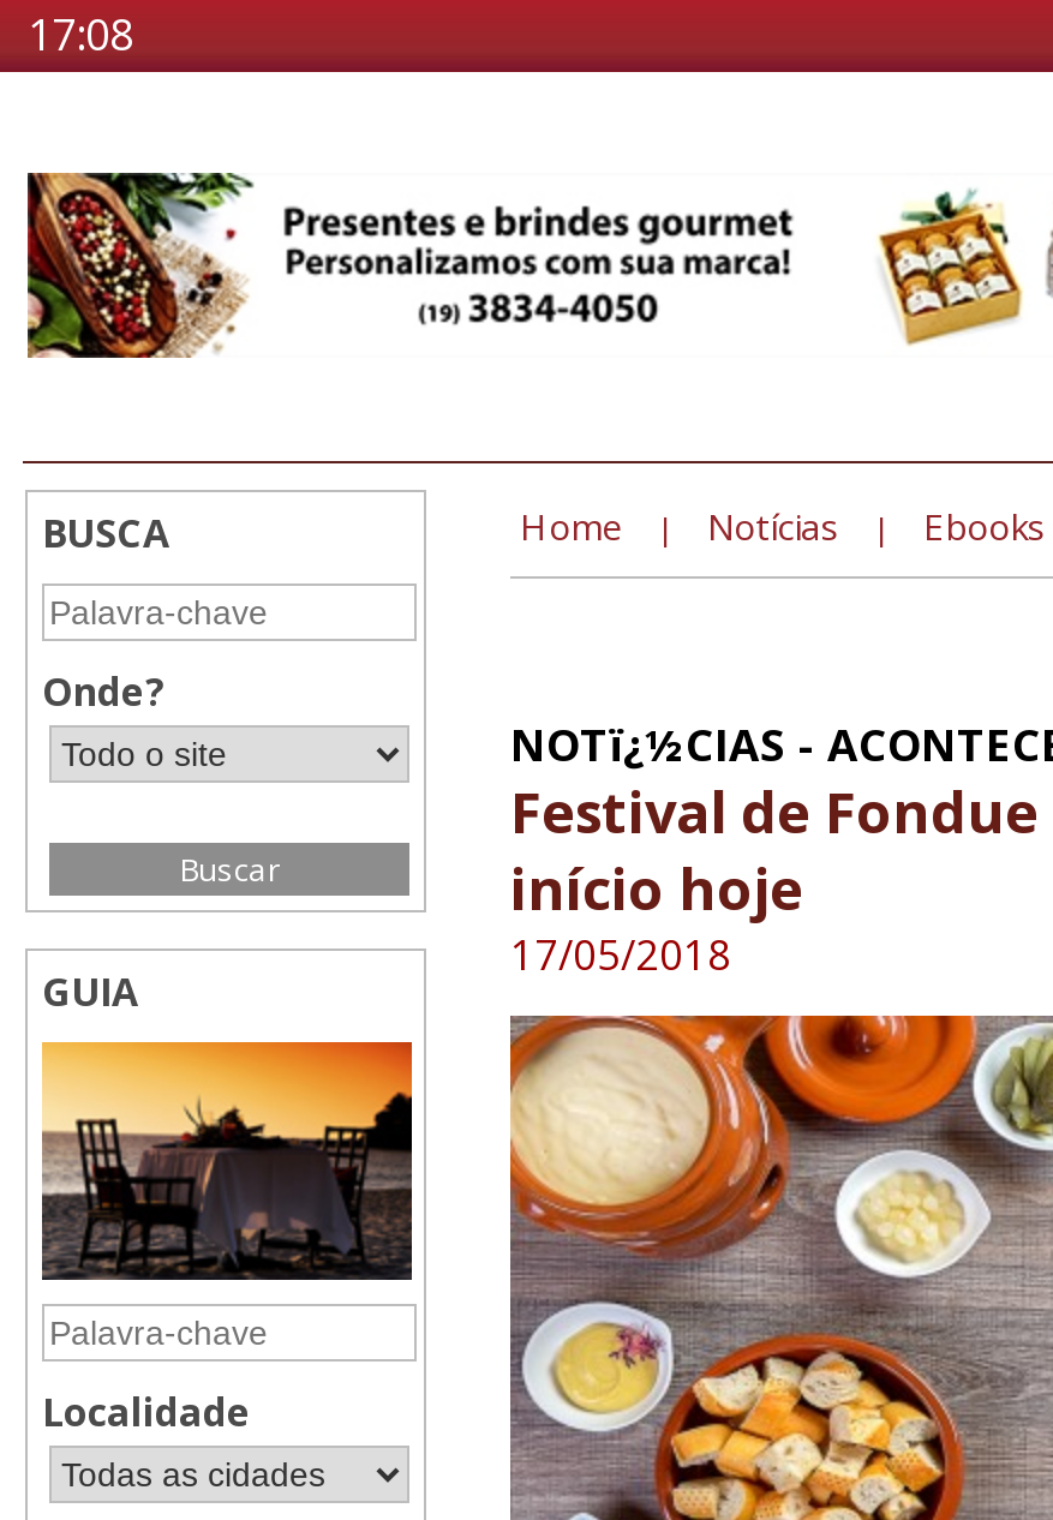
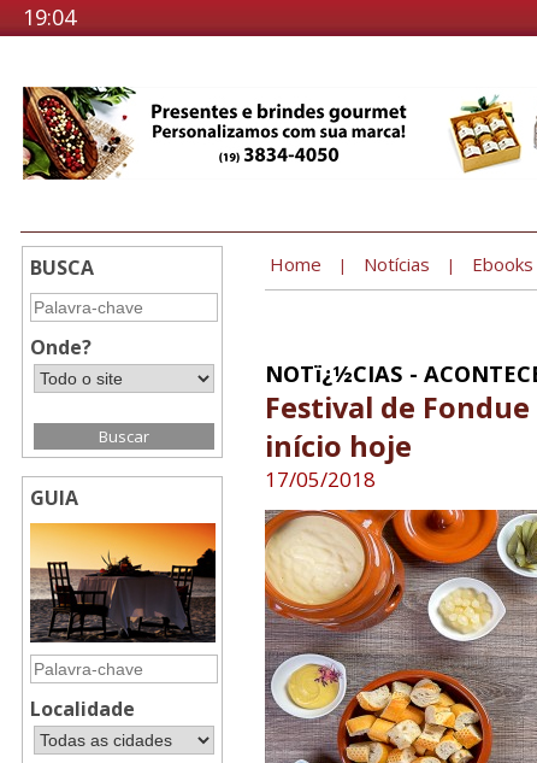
[28,5,133,62] 17:08 -> [23,2,76,31] 19:04

